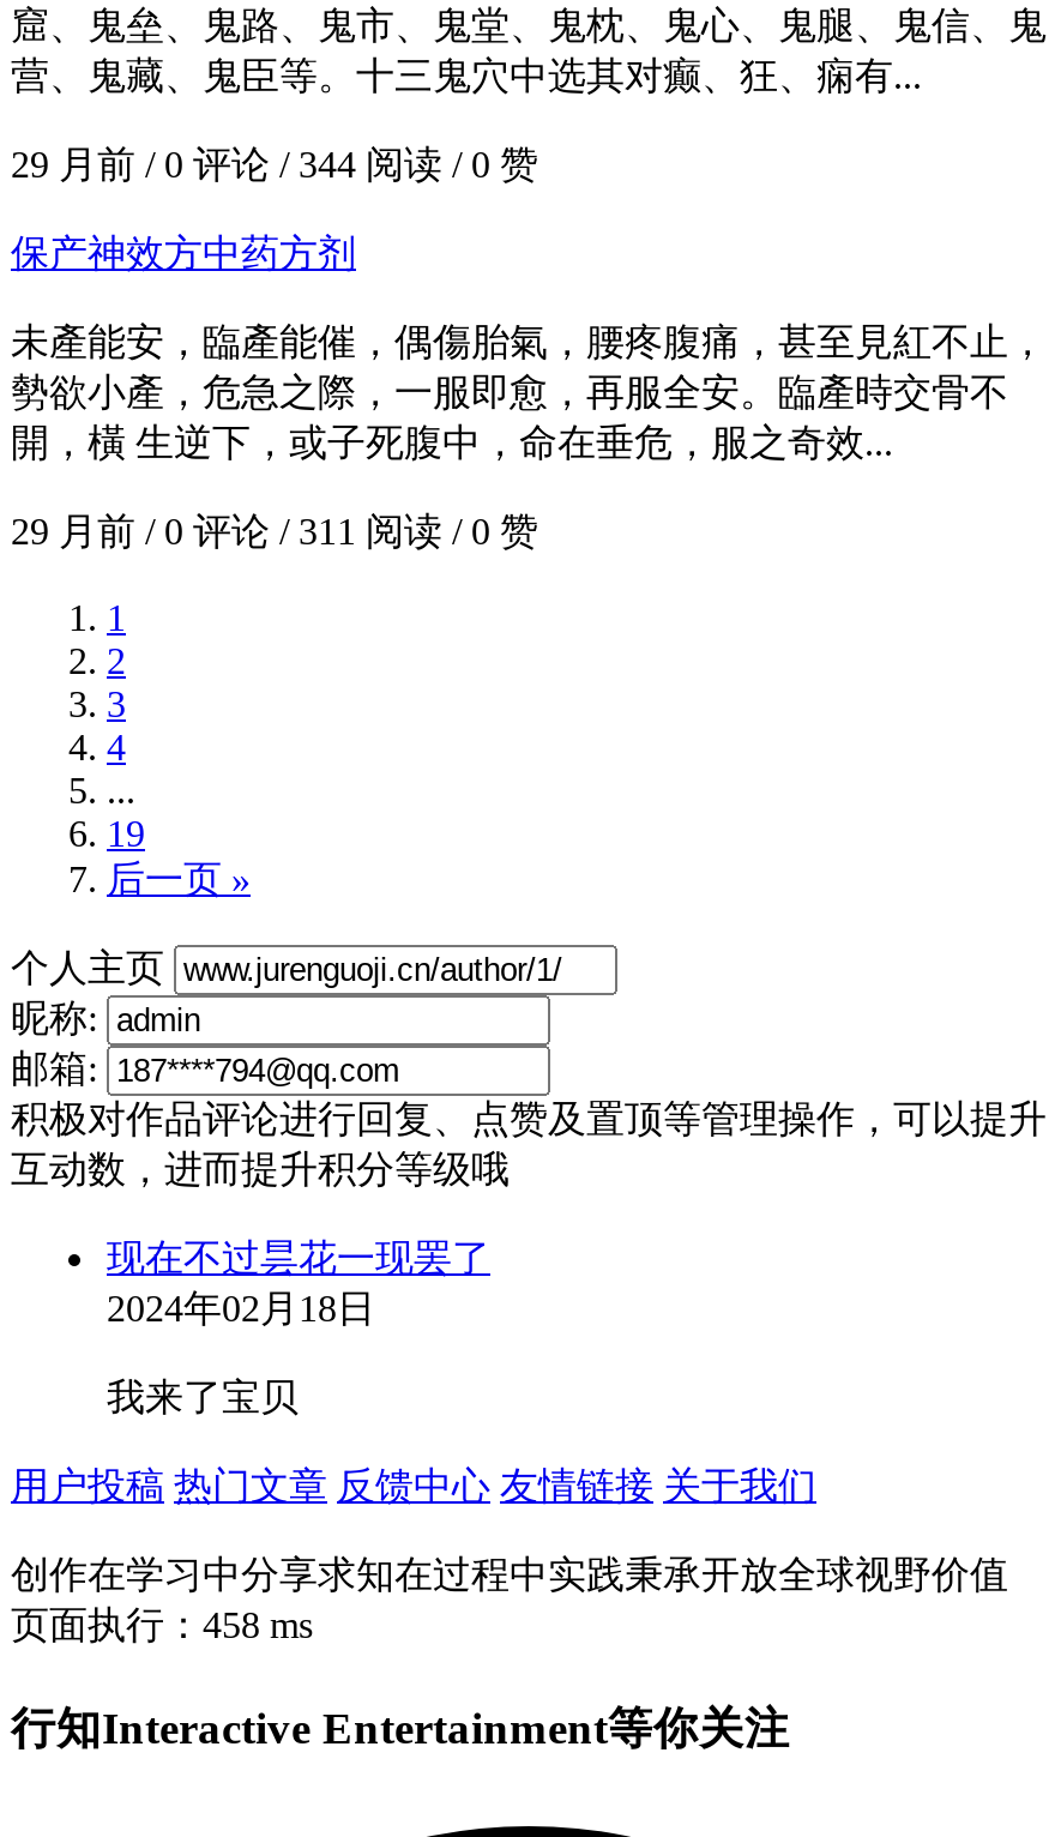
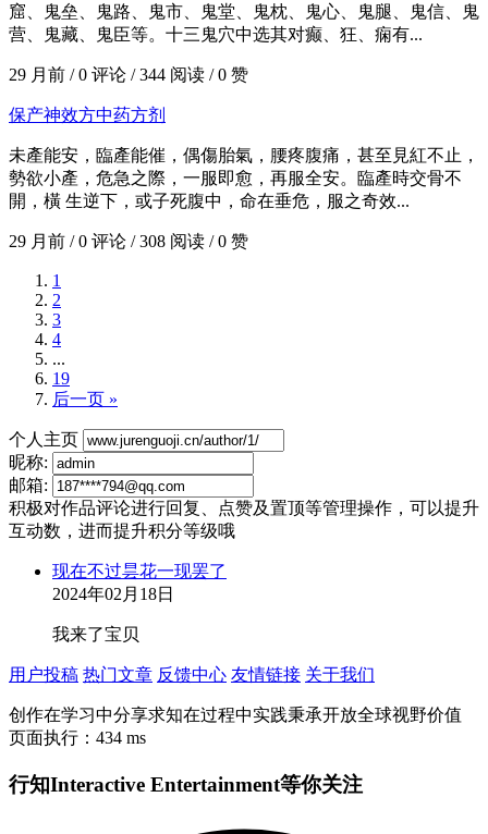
[11,512,538,552] 29 月前 / 0 评论/ 311 阅读/ 0 赞 -> [9,232,248,251] 29 月前 / 0 评论/ 308 阅读/ 0 赞
[11,1605,313,1646] 页面执行：458 ms -> [9,729,146,747] 页面执行：434 ms

